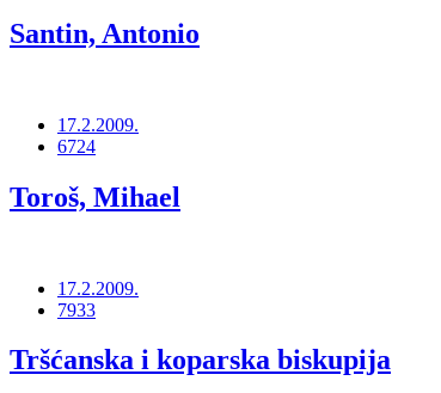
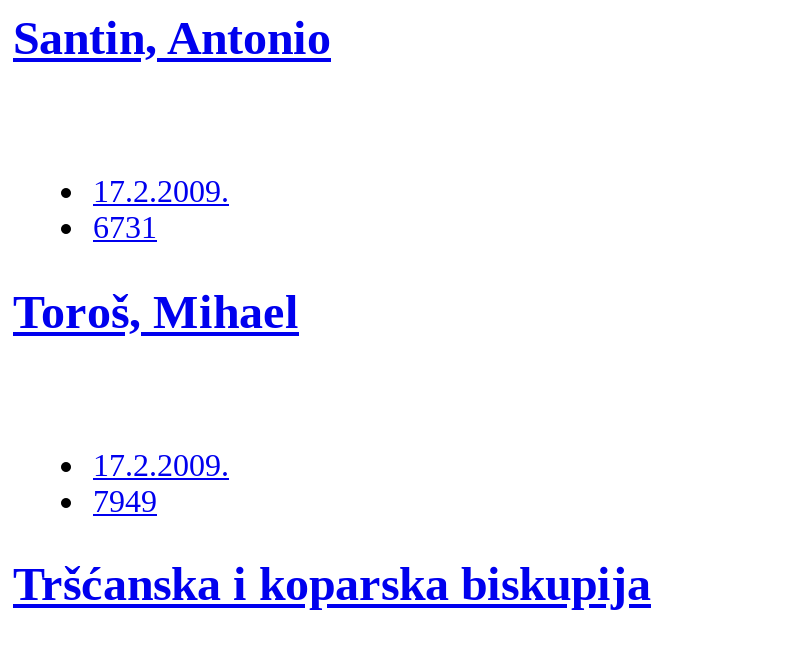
[57,136,96,156] 6724 -> [93,210,157,244] 6731
[57,299,96,320] 7933 -> [93,483,157,517] 7949

